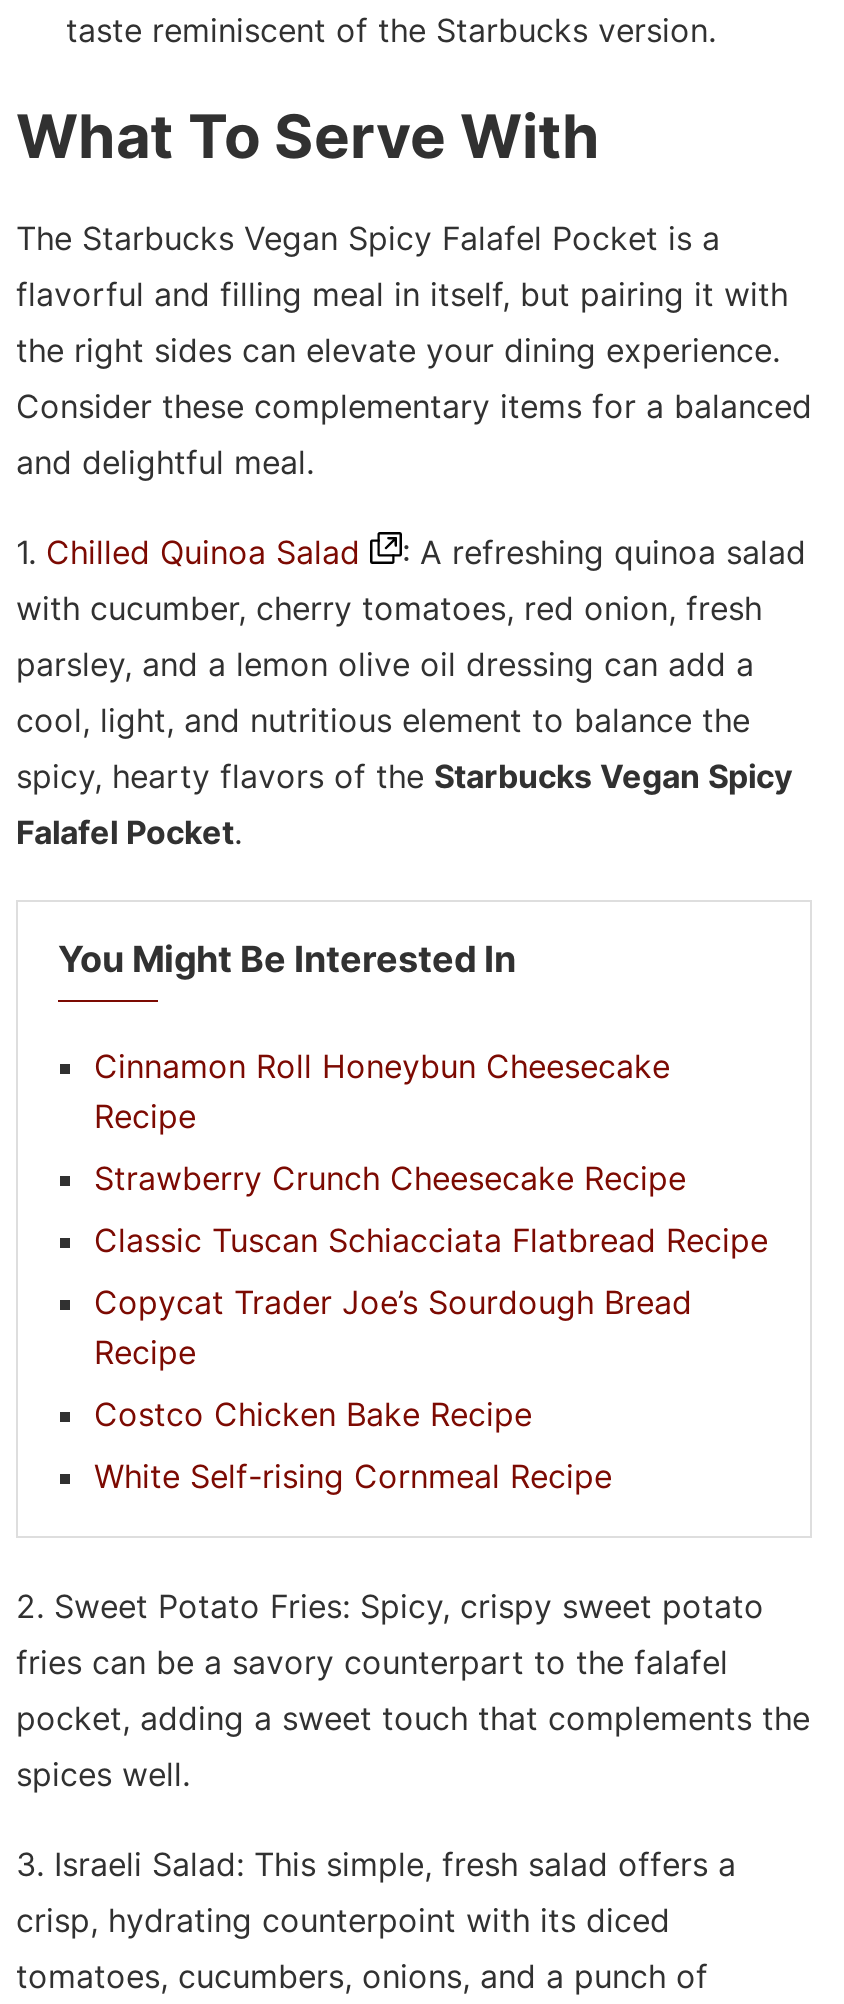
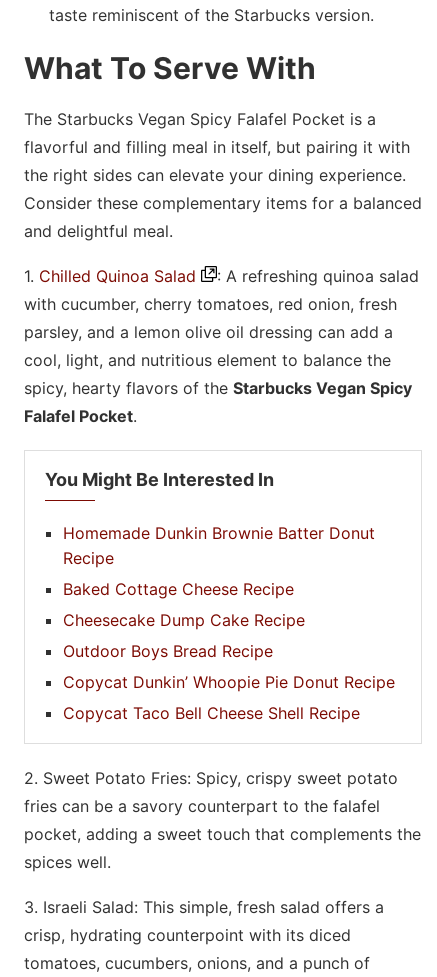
[94,1046,670,1086] Cinnamon Roll Honeybun Cheesecake -> [63,523,375,543] Homemade Dunkin Brownie Batter Donut
[94,1158,686,1198] Strawberry Crunch Cheesecake Recipe -> [63,579,294,599] Baked Cottage Cheese Recipe
[94,1220,768,1260] Classic Tuscan Schiacciata Flatbread Recipe -> [63,610,305,630] Cheesecake Dump Cake Recipe
[94,1282,692,1372] Copycat Trader Joe’s Sourdough Bread | Recipe -> [63,641,273,661] Outdoor Boys Bread Recipe
[94,1394,532,1434] Costco Chicken Bake Recipe -> [63,672,395,692] Copycat Dunkin’ Whoopie Pie Donut Recipe
[94,1456,612,1496] White Self-rising Cornmeal Recipe -> [63,703,360,723] Copycat Taco Bell Cheese Shell Recipe

